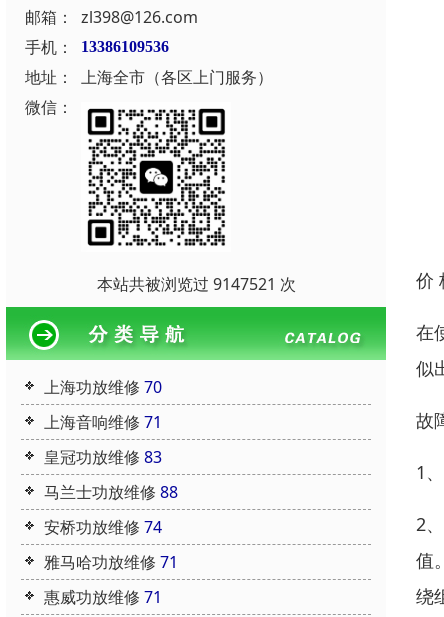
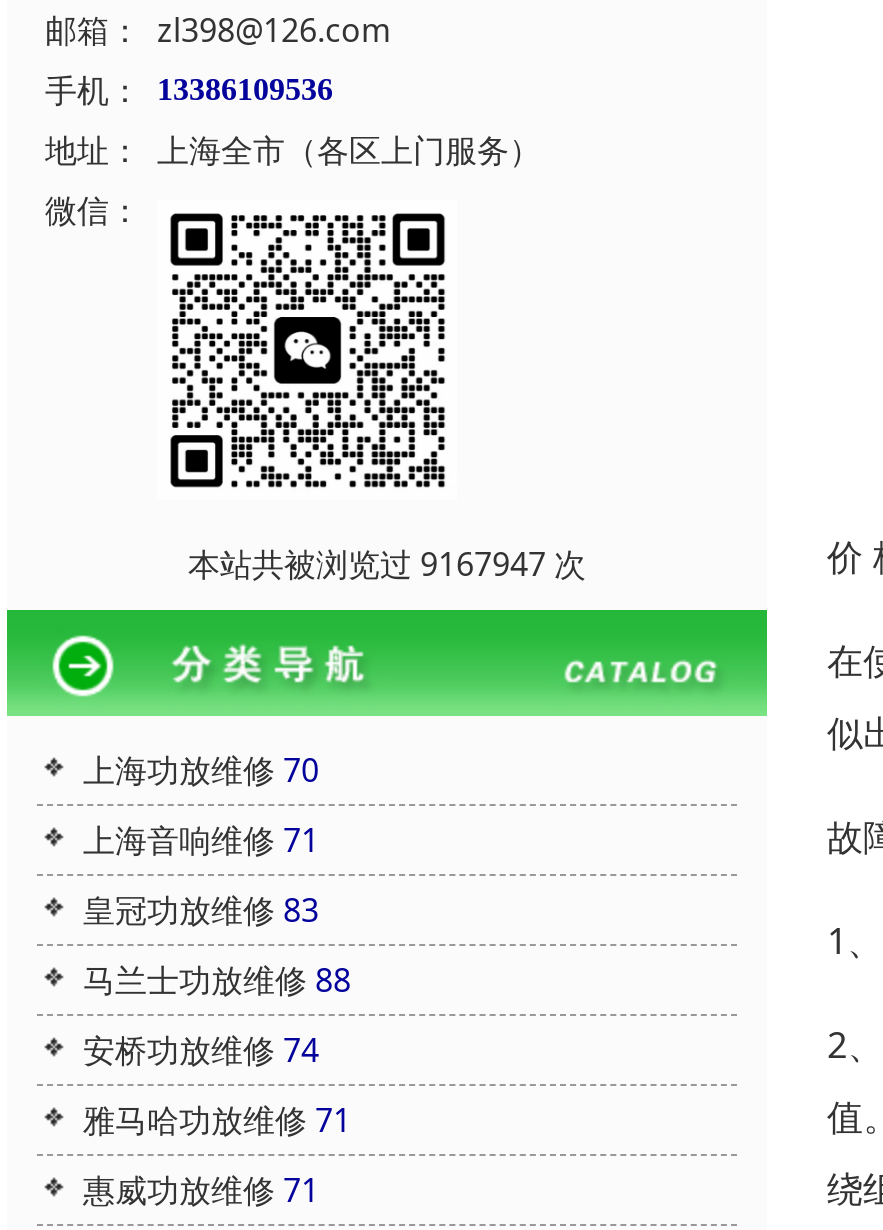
[96,273,295,295] 本站共被浏览过 9147521 次 -> [188,542,586,586] 本站共被浏览过 9167947 次

